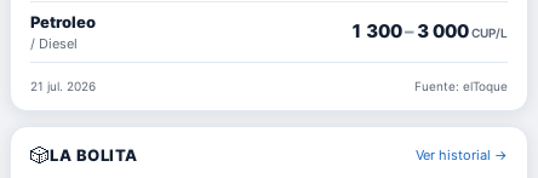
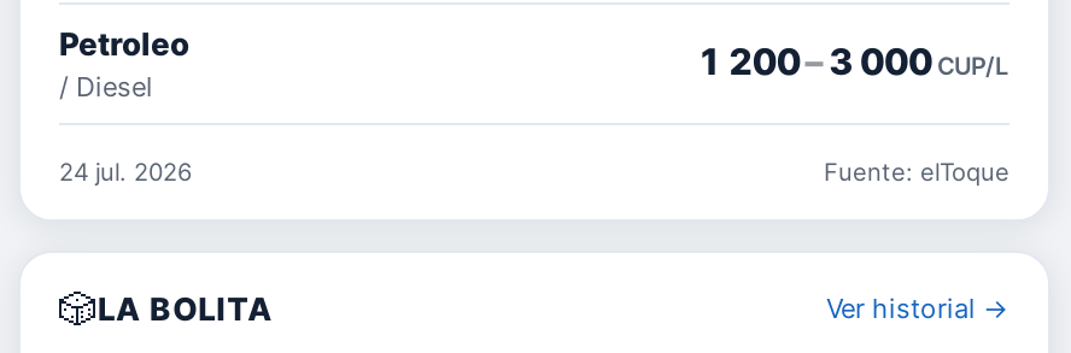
[351,19,508,42] 1 300 – 3 000CUP/L -> [697,39,1009,84] 1 200 – 3 000CUP/L
[30,78,96,93] 21 jul. 2026 -> [59,155,192,184] 24 jul. 2026

